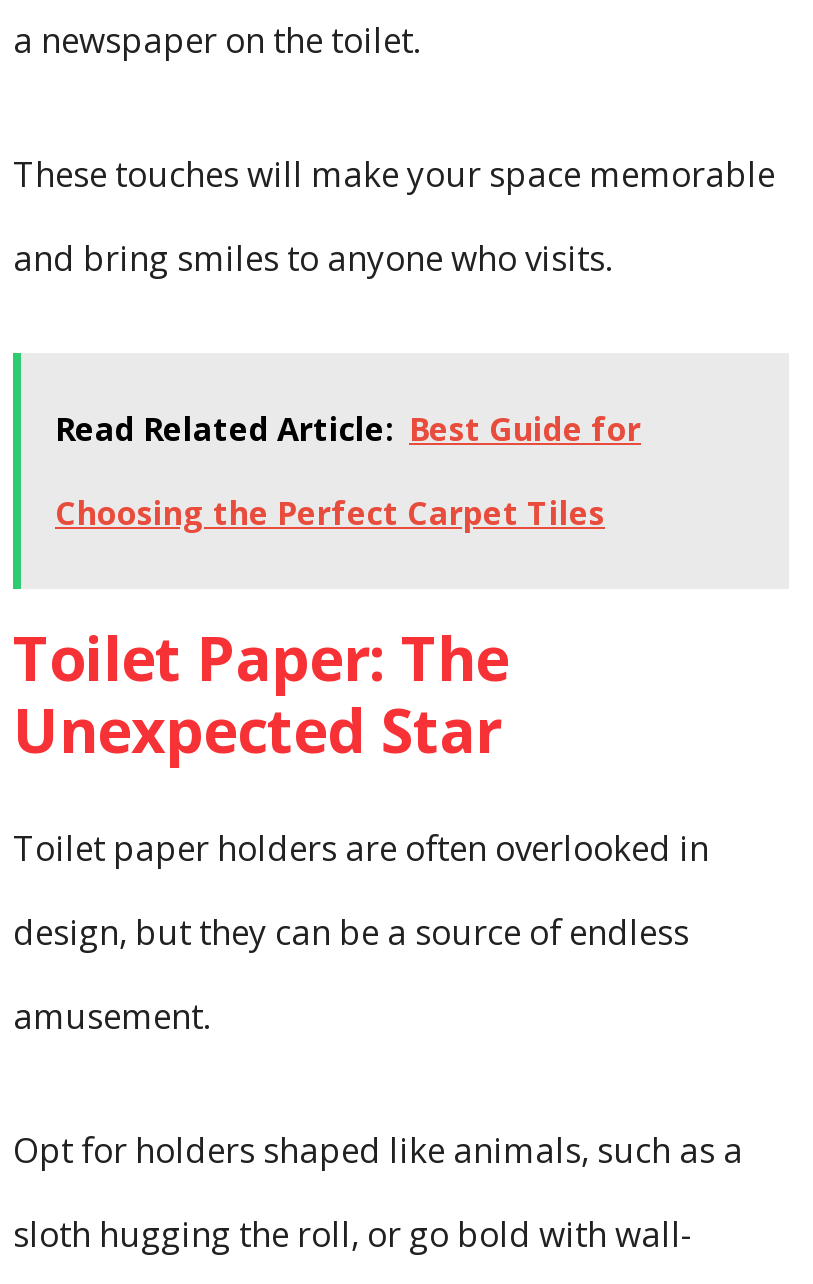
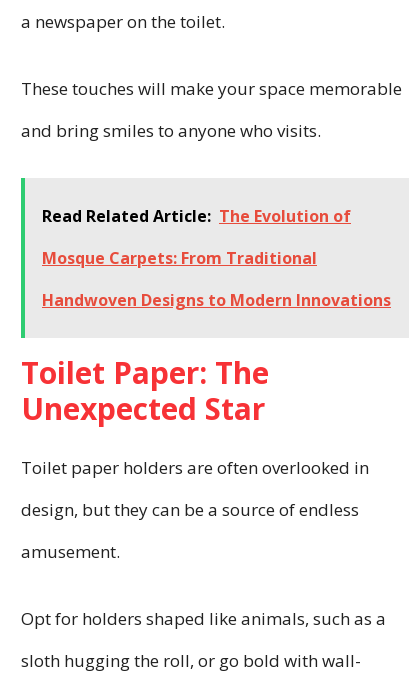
[55,406,641,534] Read Related Article: Best Guide for | Choosing the Perfect Carpet Tiles -> [42,204,391,310] Read Related Article: The Evolution of | Mosque Carpets: From Traditional | Handwoven Designs to Modern Innovations

